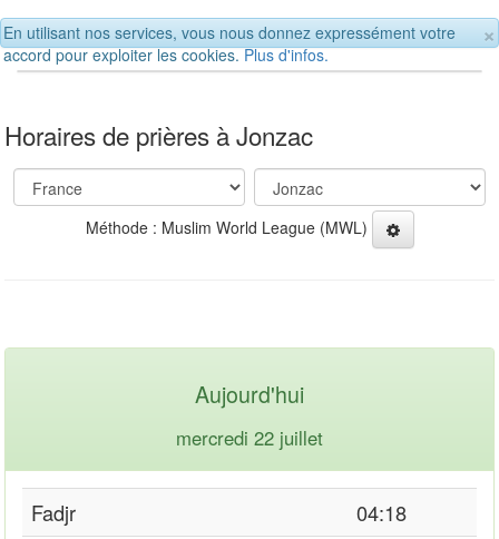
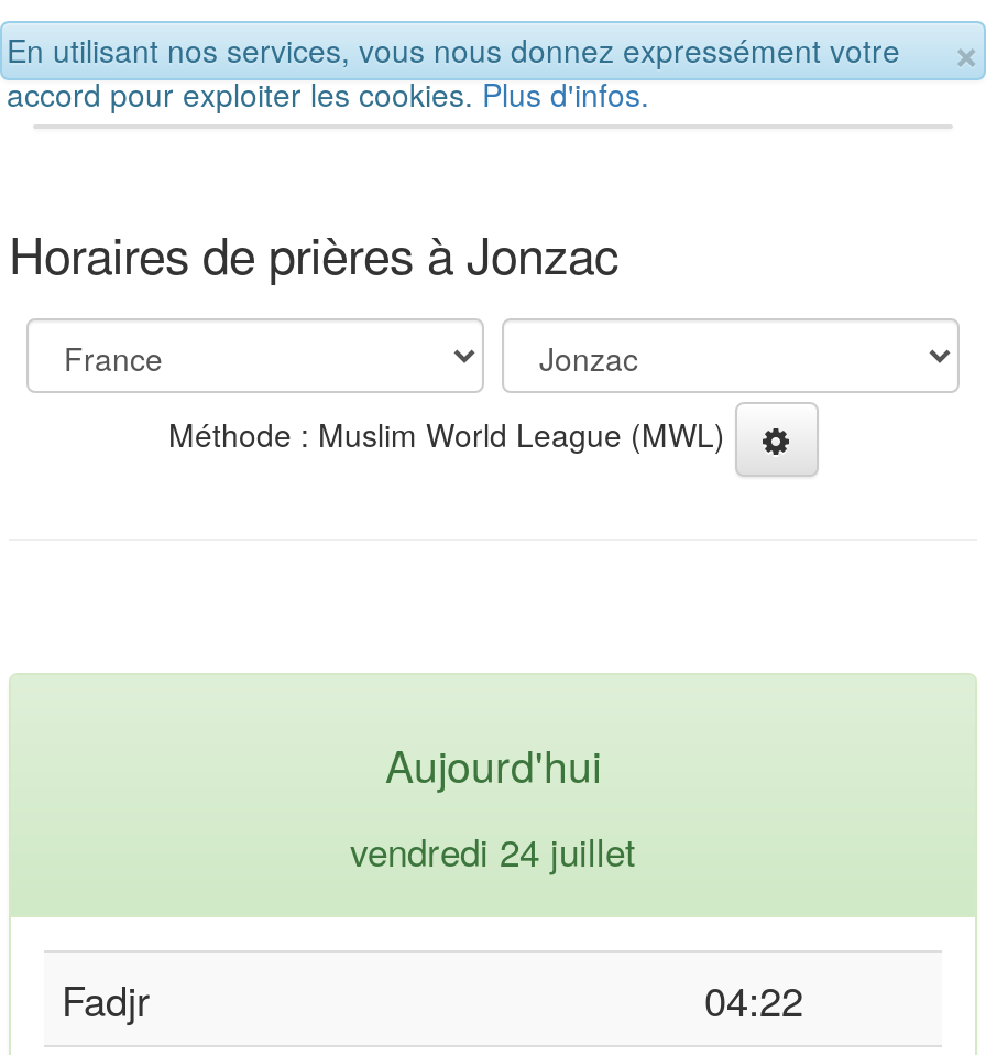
[176,424,323,451] mercredi 22 juillet -> [350,824,636,877] vendredi 24 juillet
[356,497,407,526] 04:18 -> [704,969,803,1027] 04:22

